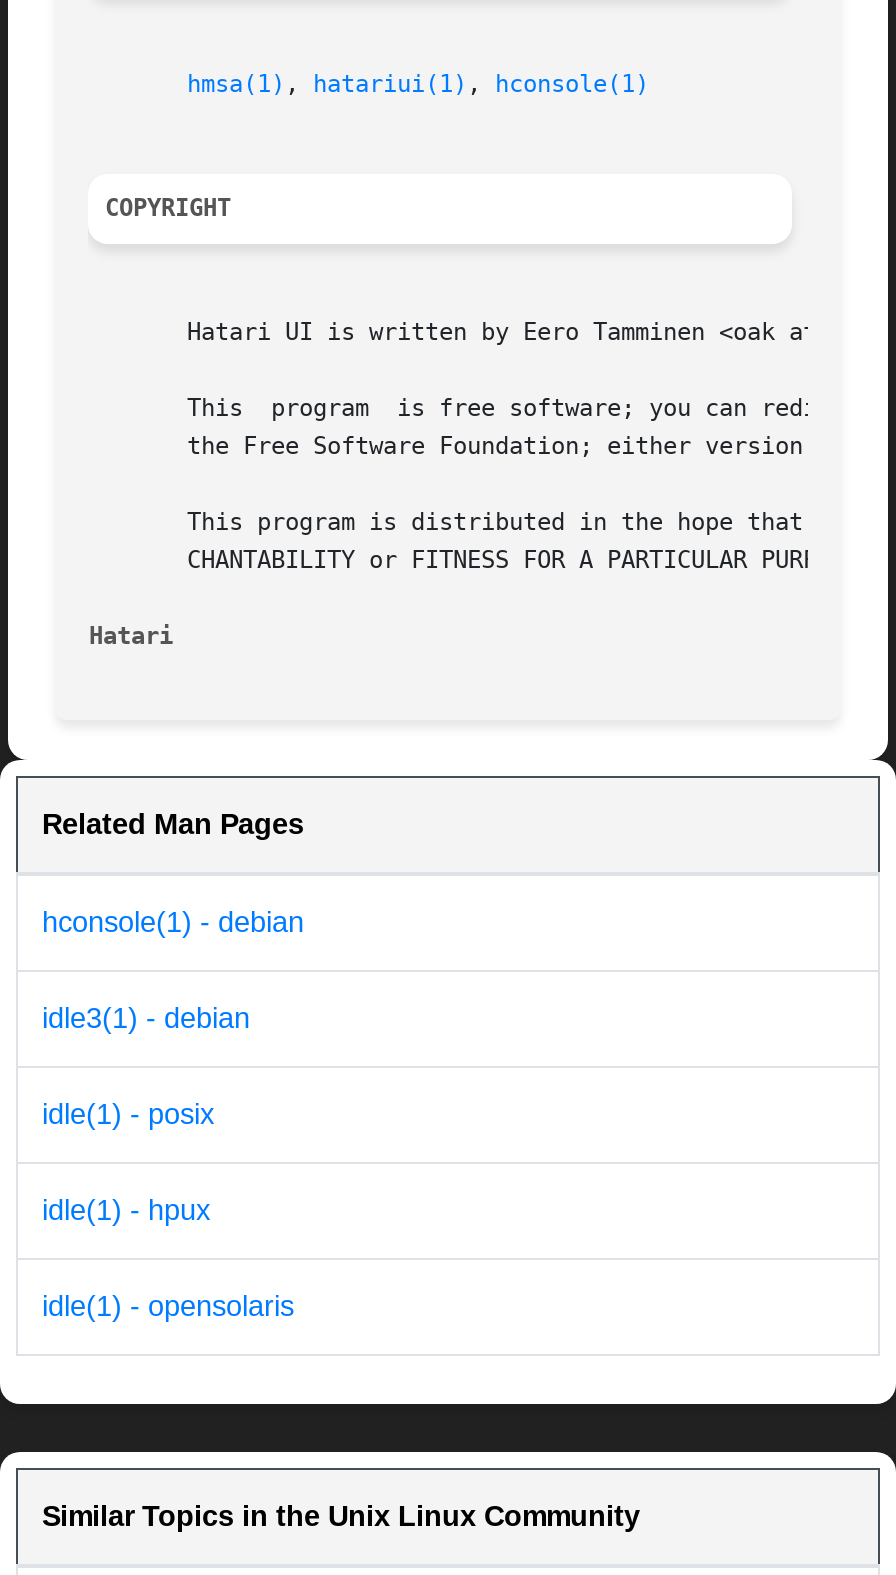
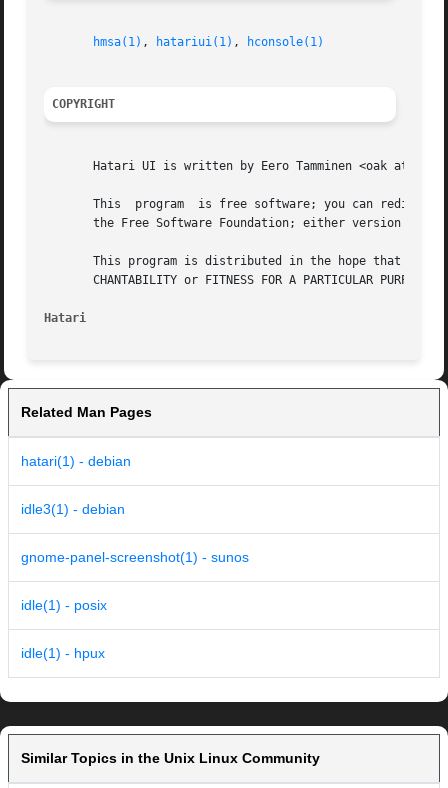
[42,907,304,939] hconsole(1) - debian -> [21,453,131,469] hatari(1) - debian
none -> [21,549,249,565] gnome-panel-screenshot(1) - sunos
moved [42,1099,214,1227] -> [21,597,107,661]: idle(1) - posix | idle(1) - hpux
[42,1291,294,1323] idle(1) - opensolaris -> none

